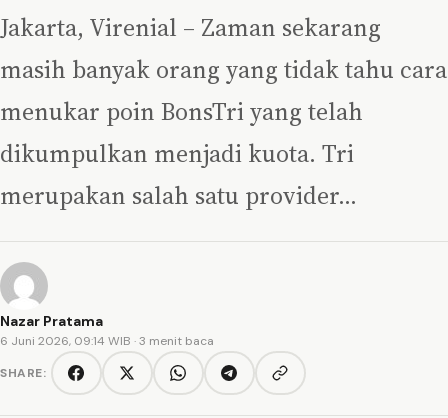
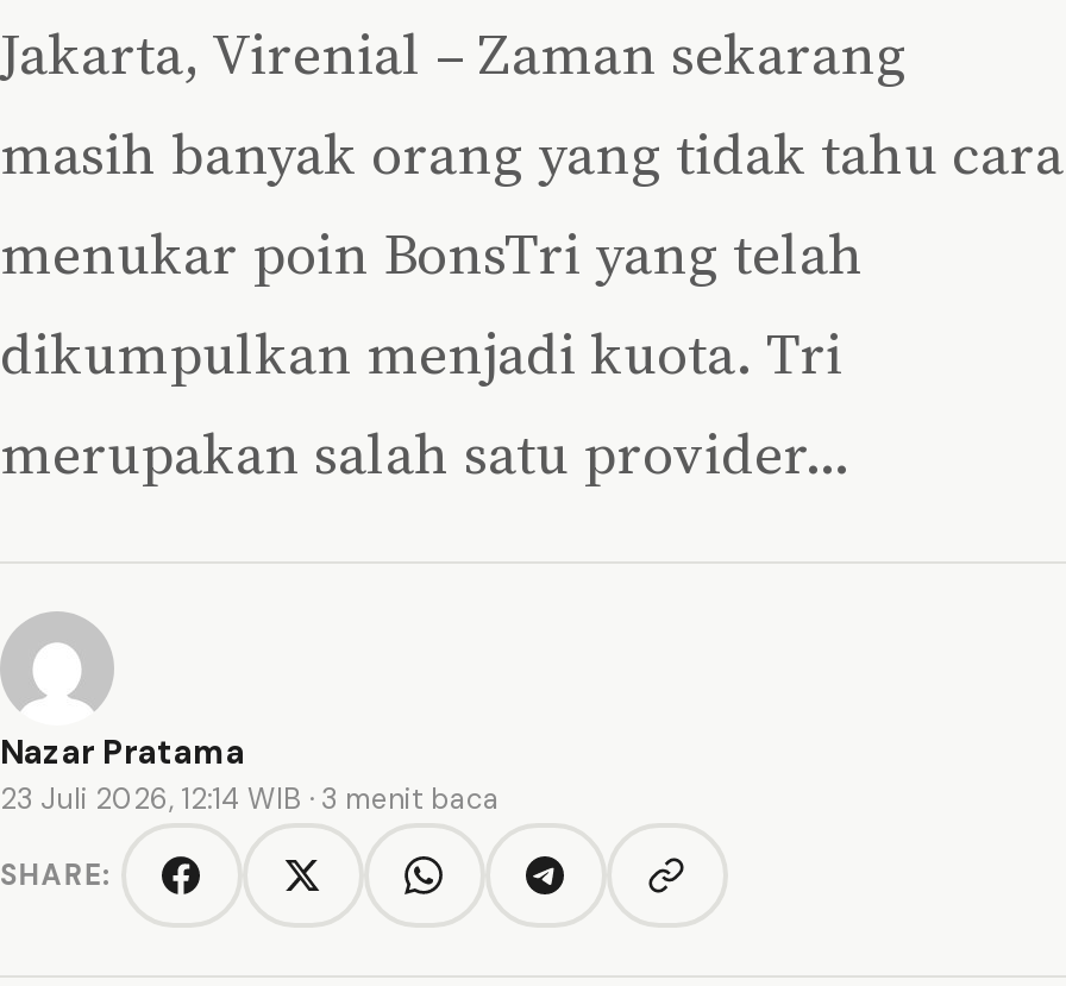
[0,333,214,349] 6 Juni 2026, 09:14 WIB · 3 menit baca -> [0,780,500,818] 23 Juli 2026, 12:14 WIB · 3 menit baca

